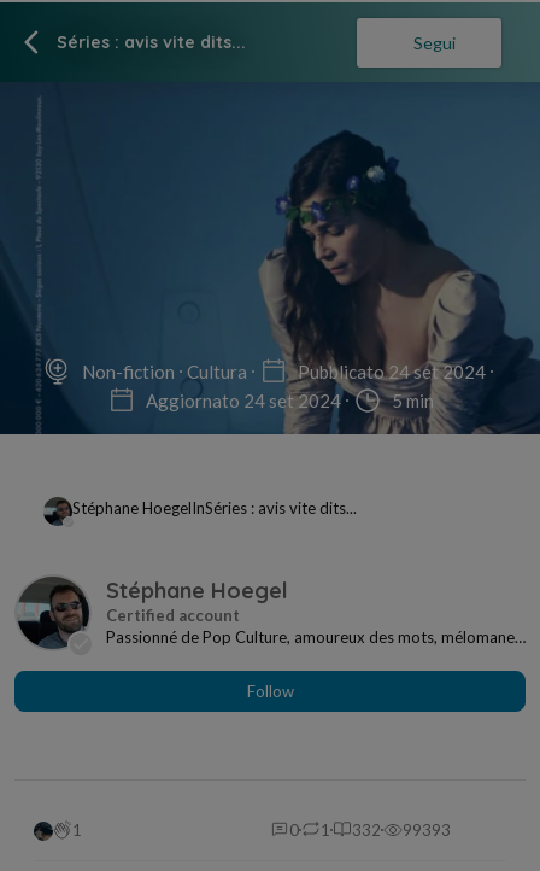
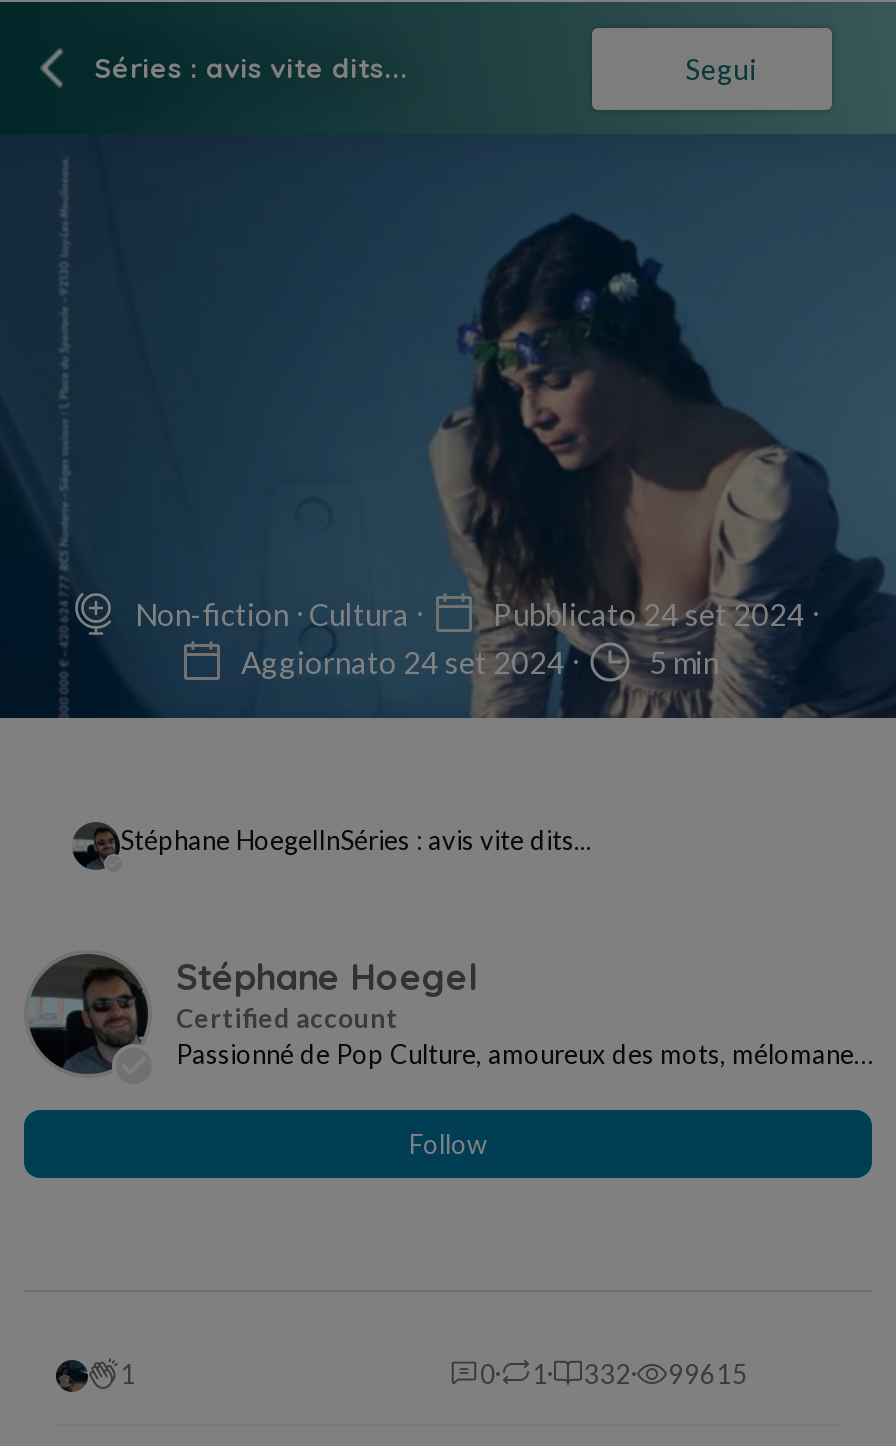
[289,820,451,840] 0 1 332 99393 -> [480,1358,748,1390] 0 1 332 99615

